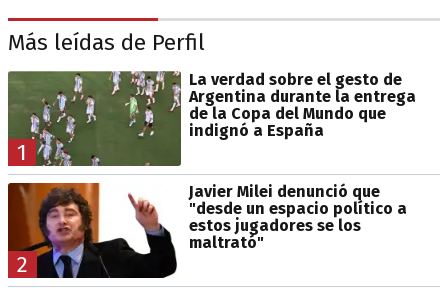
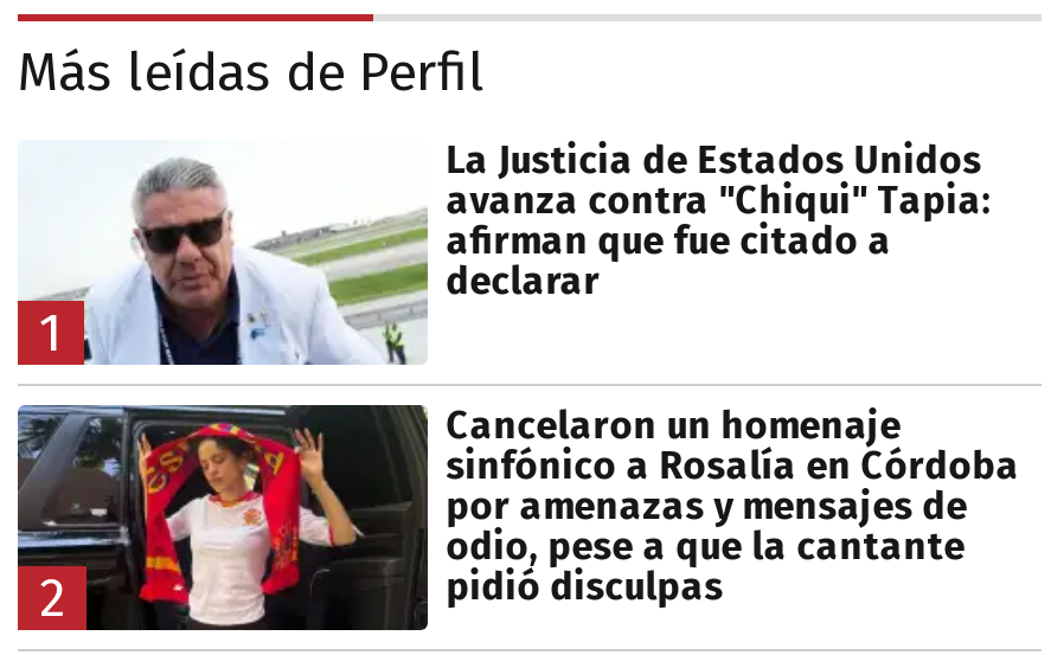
[7,70,416,167] [image] | La verdad sobre el gesto de | Argentina durante la entrega | de la Copa del Mundo que | indignó a España -> [18,137,991,367] [image] | La Justicia de Estados Unidos | avanza contra "Chiqui" Tapia: | afirman que fue citado a | declarar
[7,182,407,279] [image] | Javier Milei denunció que | "desde un espacio político a | estos jugadores se los | maltrató" -> [15,402,1020,632] [image] | Cancelaron un homenaje | sinfónico a Rosalía en Córdoba | por amenazas y mensajes de | odio, pese a que la cantante | pidió disculpas

